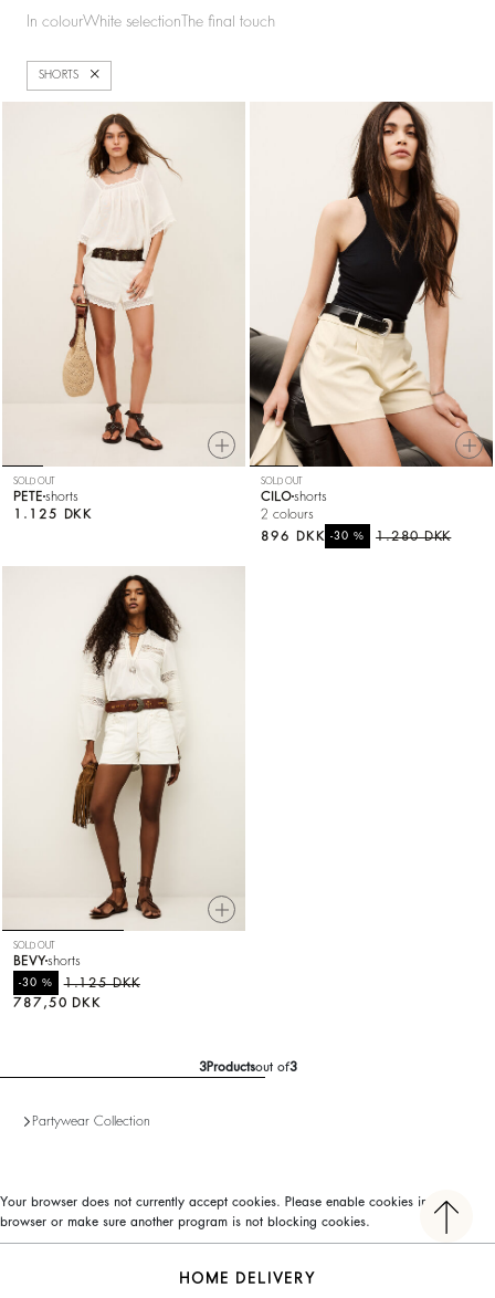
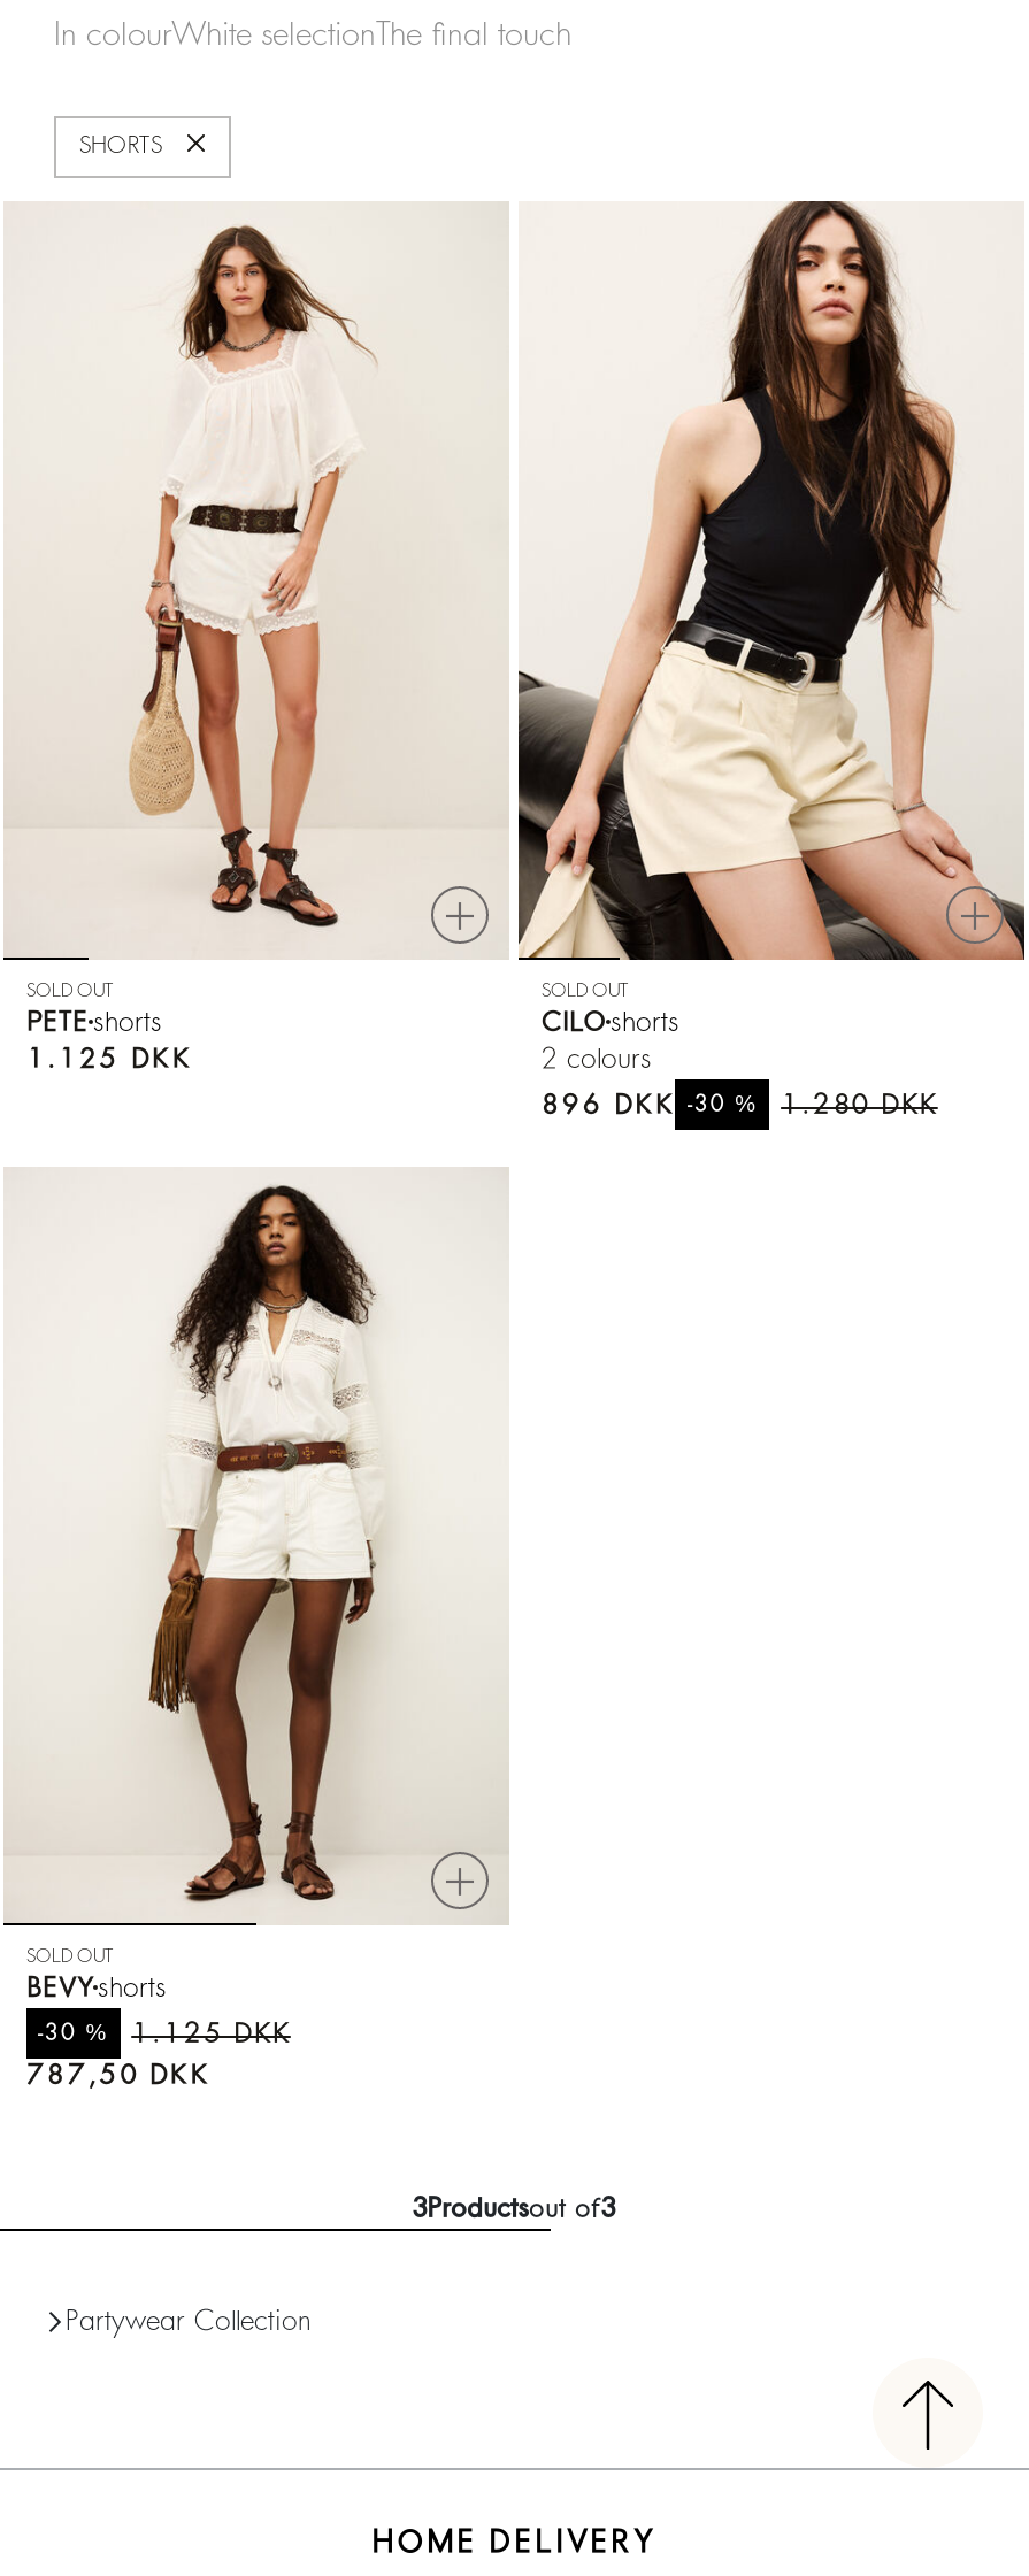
[0,1196,457,1229] Your browser does not currently accept cookies. Please enable cookies in your | browser or make sure another program is not blocking cookies. -> none

